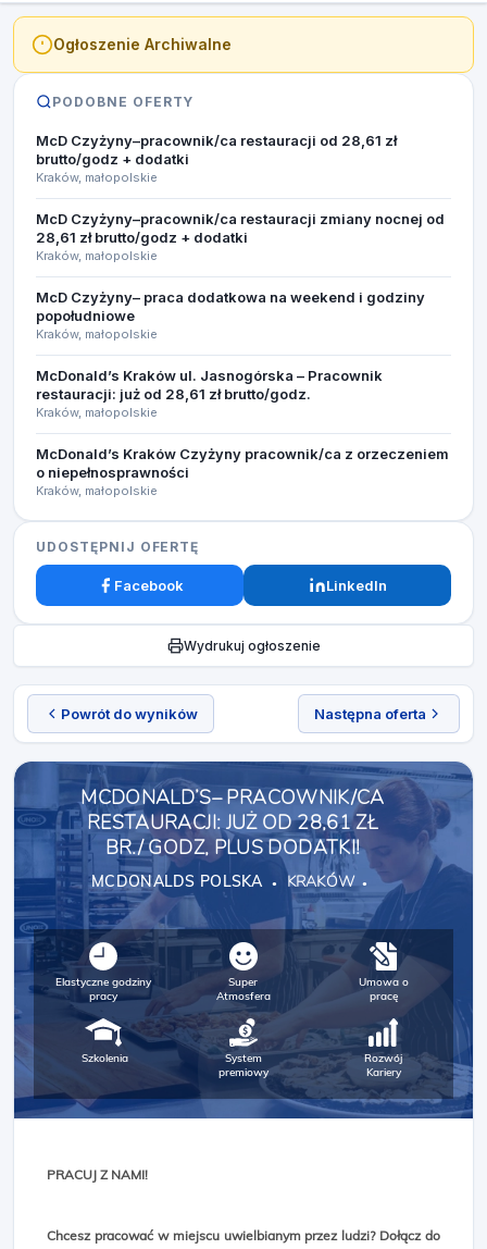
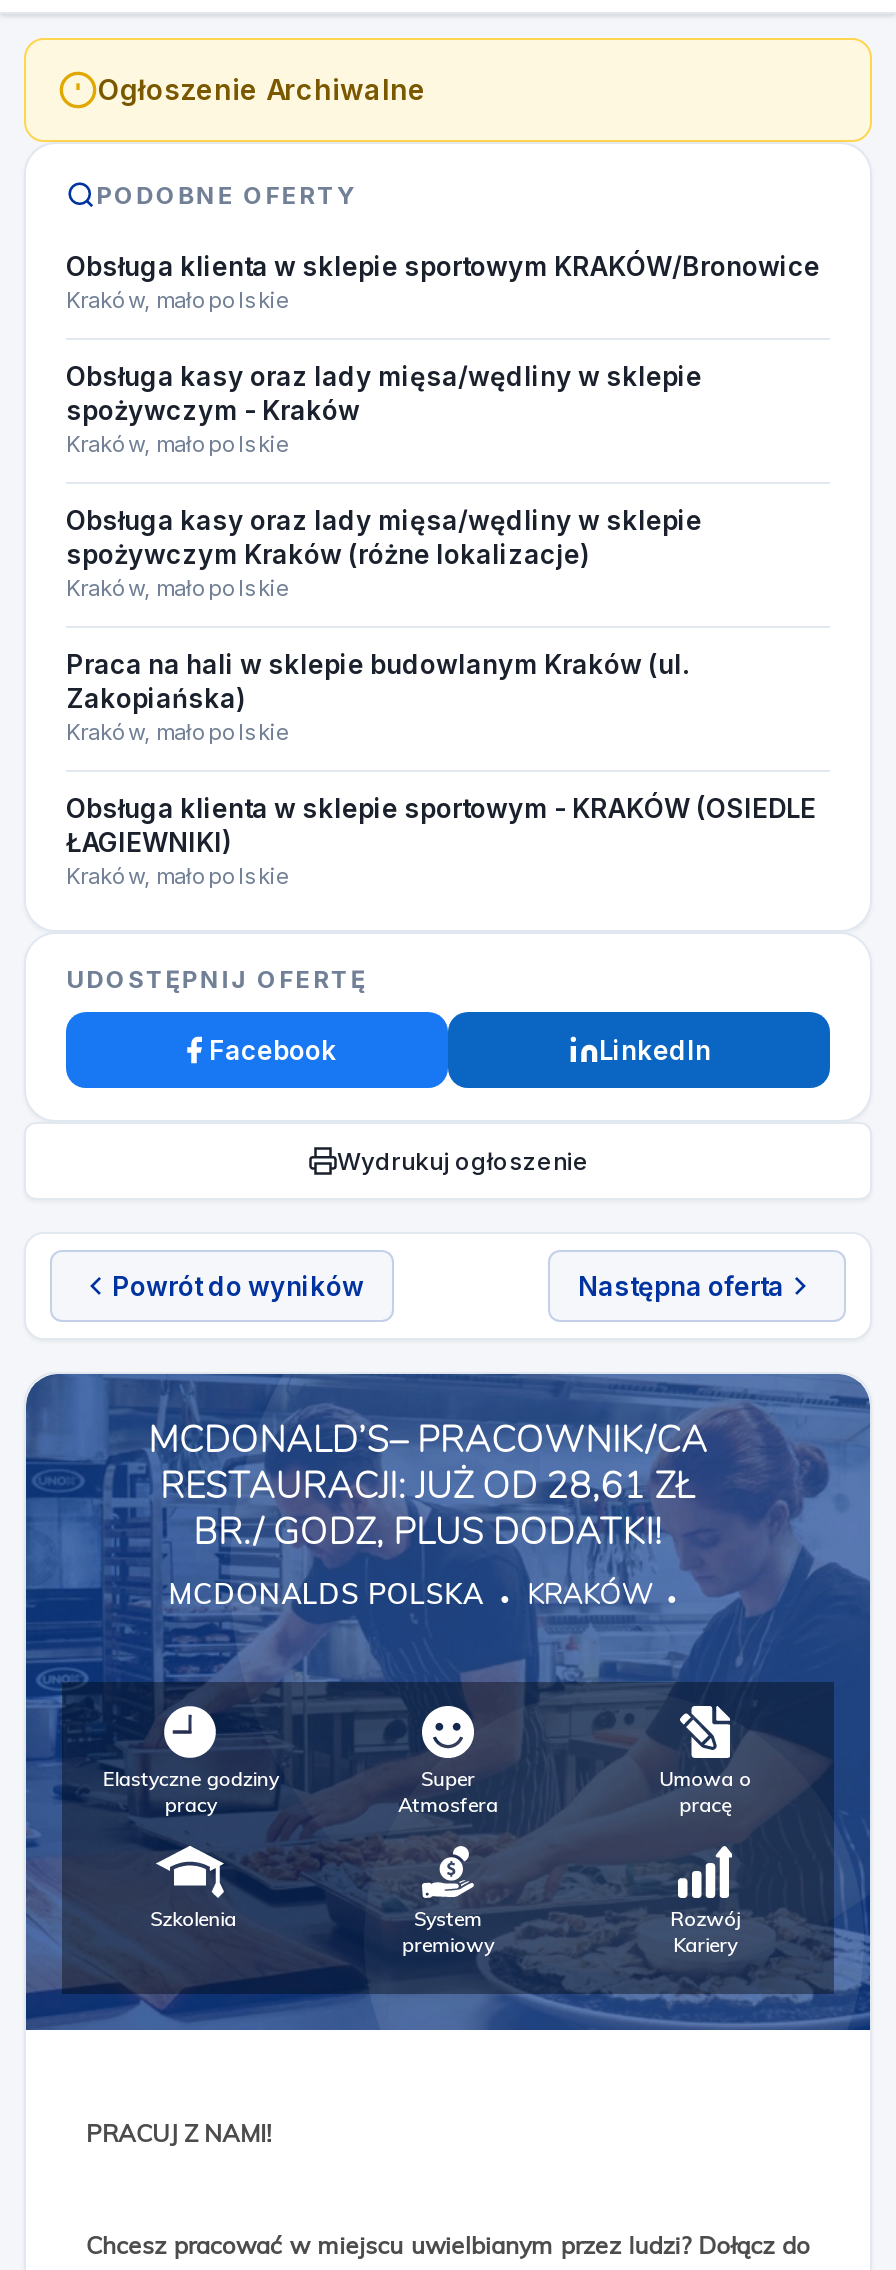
[36,132,397,168] McD Czyżyny–pracownik/ca restauracji od 28,61 zł | brutto/godz + dodatki -> [66,250,820,282] Obsługa klienta w sklepie sportowym KRAKÓW/Bronowice
[36,210,445,246] McD Czyżyny–pracownik/ca restauracji zmiany nocnej od | 28,61 zł brutto/godz + dodatki -> [66,360,702,426] Obsługa kasy oraz lady mięsa/wędliny w sklepie | spożywczym - Kraków
[36,288,425,324] McD Czyżyny– praca dodatkowa na weekend i godziny | popołudniowe -> [66,504,702,570] Obsługa kasy oraz lady mięsa/wędliny w sklepie | spożywczym Kraków (różne lokalizacje)
[36,367,383,403] McDonald’s Kraków ul. Jasnogórska – Pracownik | restauracji: już od 28,61 zł brutto/godz. -> [66,648,690,714] Praca na hali w sklepie budowlanym Kraków (ul. | Zakopiańska)
[36,445,449,481] McDonald’s Kraków Czyżyny pracownik/ca z orzeczeniem | o niepełnosprawności -> [66,792,816,858] Obsługa klienta w sklepie sportowym - KRAKÓW (OSIEDLE | ŁAGIEWNIKI)

